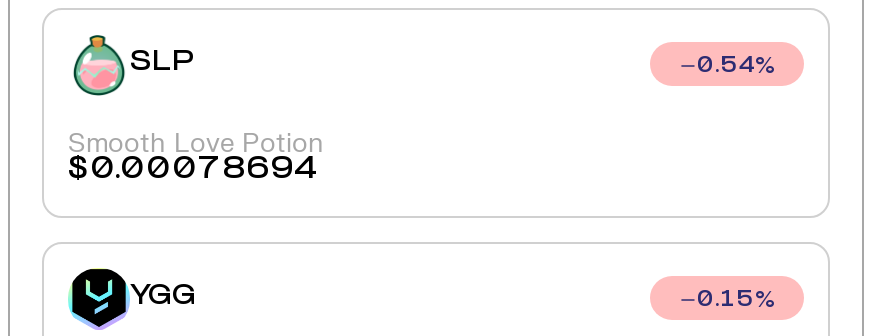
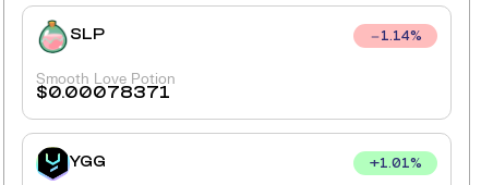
[697,54,777,78] 0.54% -> [380,31,422,44] 1.14%
[68,153,318,185] $0.00078694 -> [36,84,170,102] $0.00078371
[697,288,777,312] 0.15% -> [369,158,422,171] +1.01%

